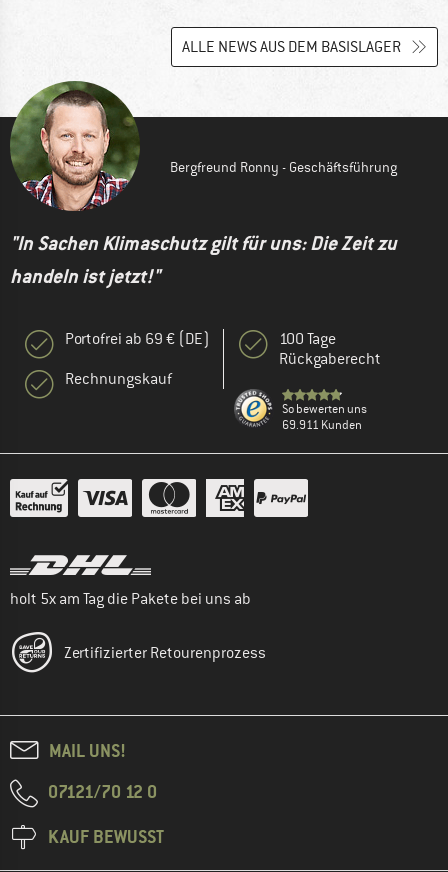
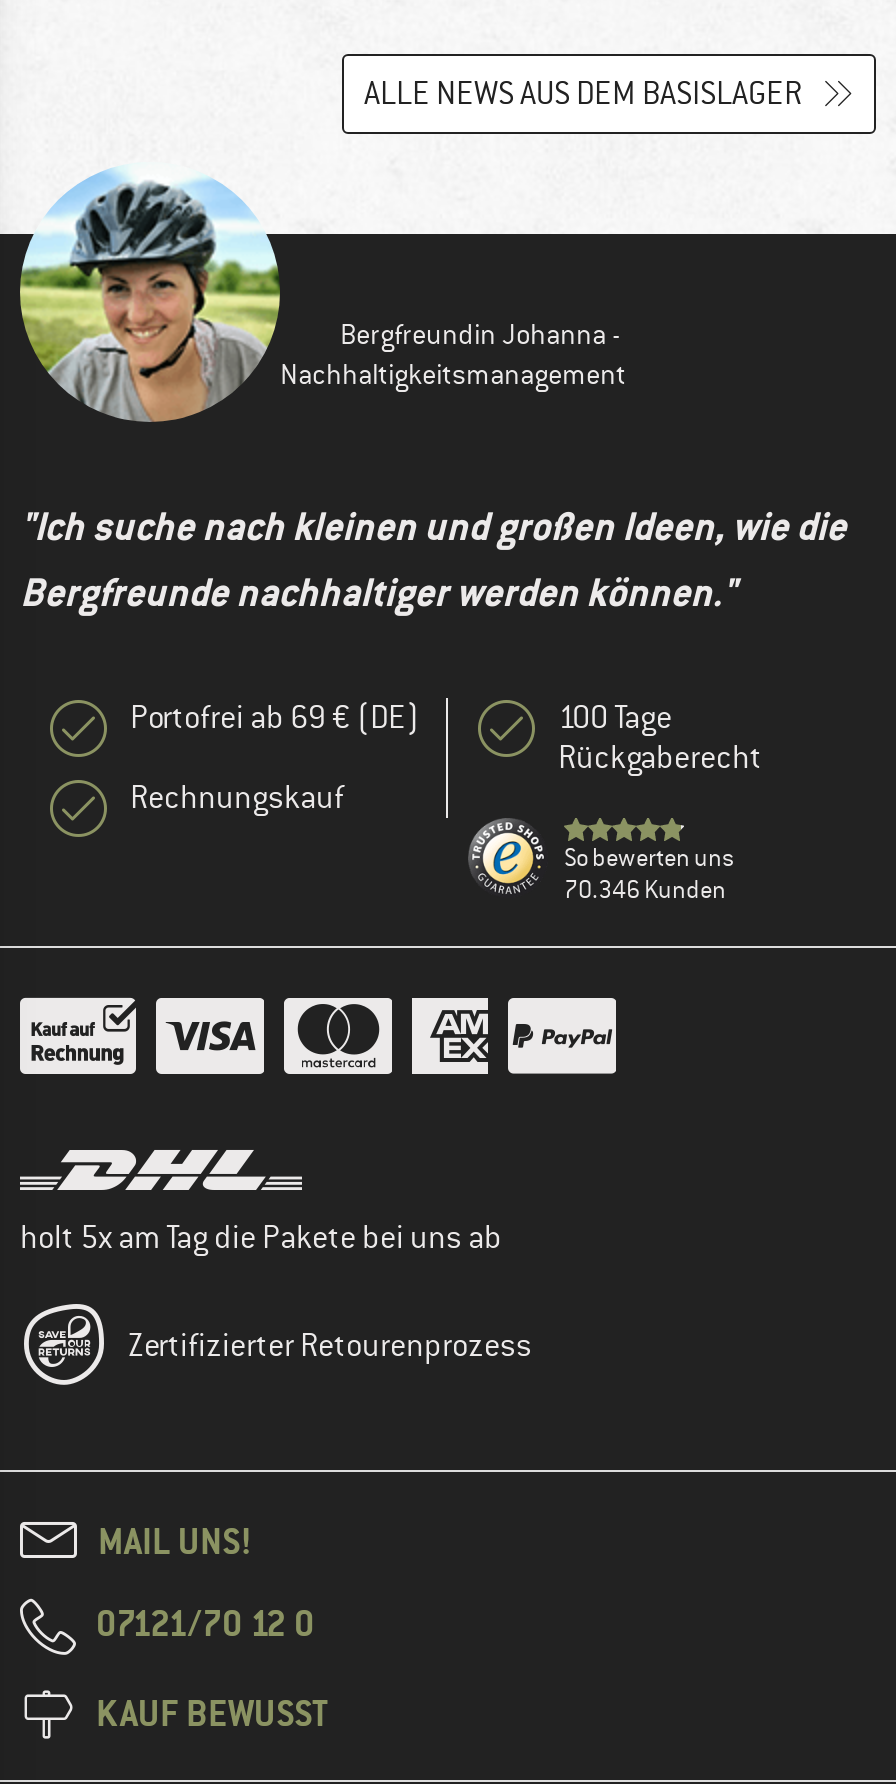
[11,80,397,211] [image] | Bergfreund Ronny - Geschäftsführung -> [20,168,626,422] [image] | Bergfreundin Johanna - | Nachhaltigkeitsmanagement
[10,230,397,288] "In Sachen Klimaschutz gilt für uns: Die Zeit zu | handeln ist jetzt!" -> [20,501,846,617] "Ich suche nach kleinen und großen Ideen, wie die | Bergfreunde nachhaltiger werden können."
[282,416,362,432] 69.911 Kunden -> [564,873,726,905] 70.346 Kunden

